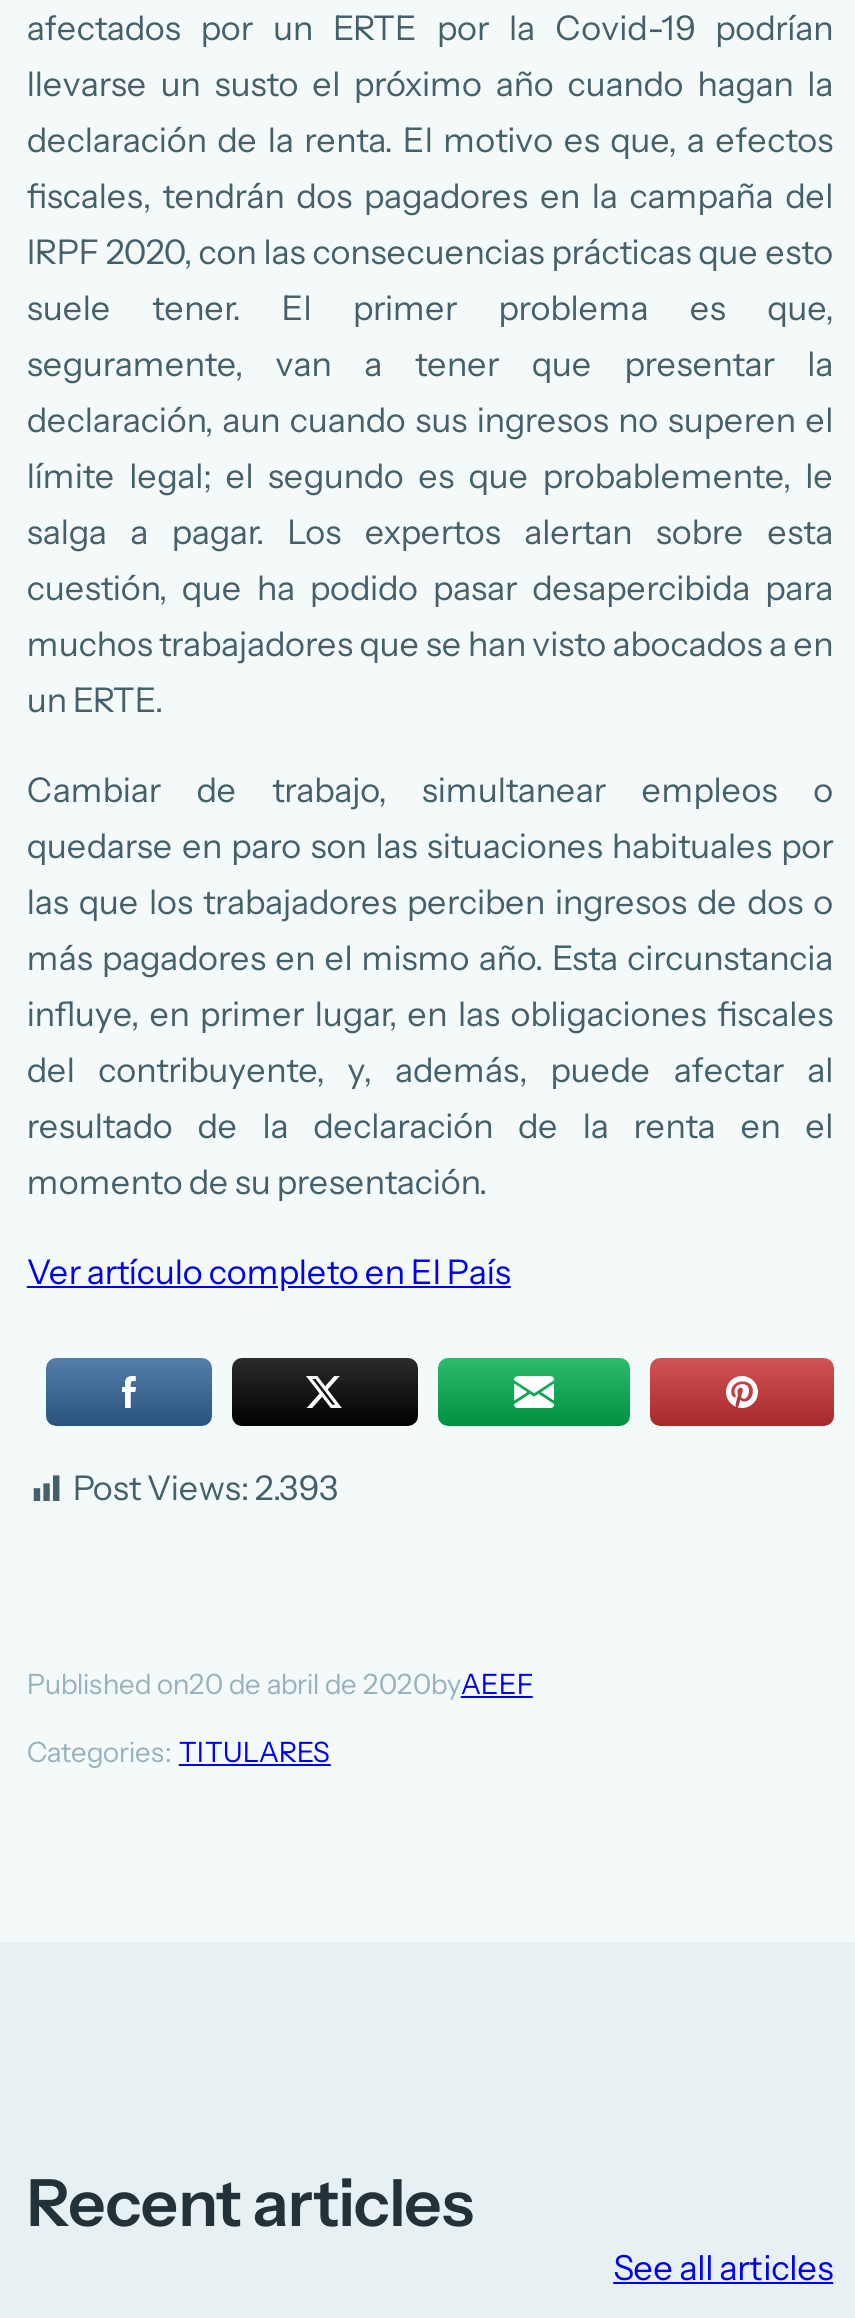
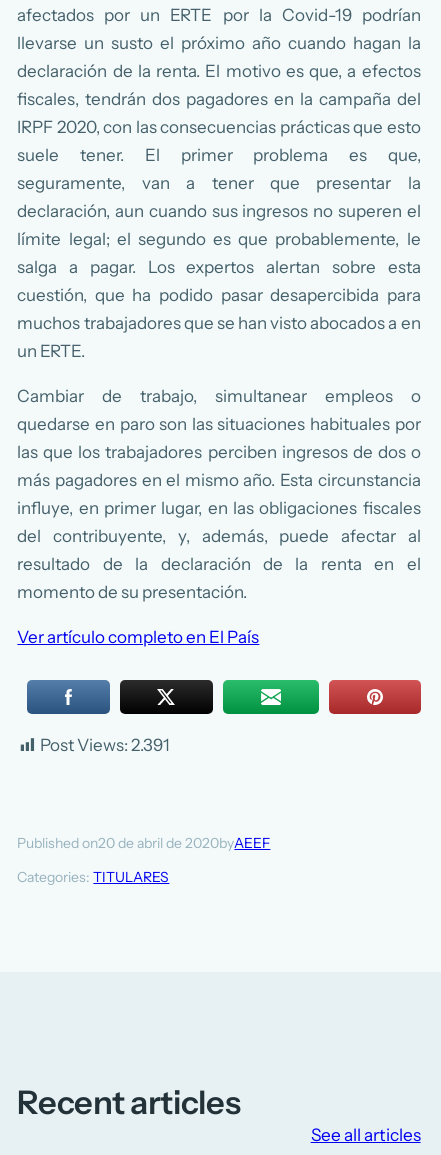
[73,1468,339,1508] Post Views: 2.393 -> [40,735,170,755] Post Views: 2.391

